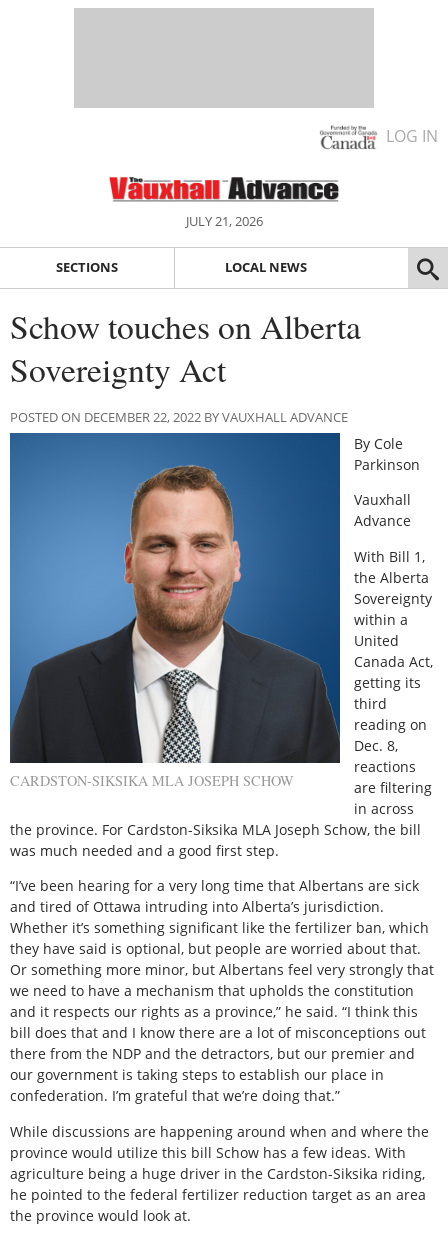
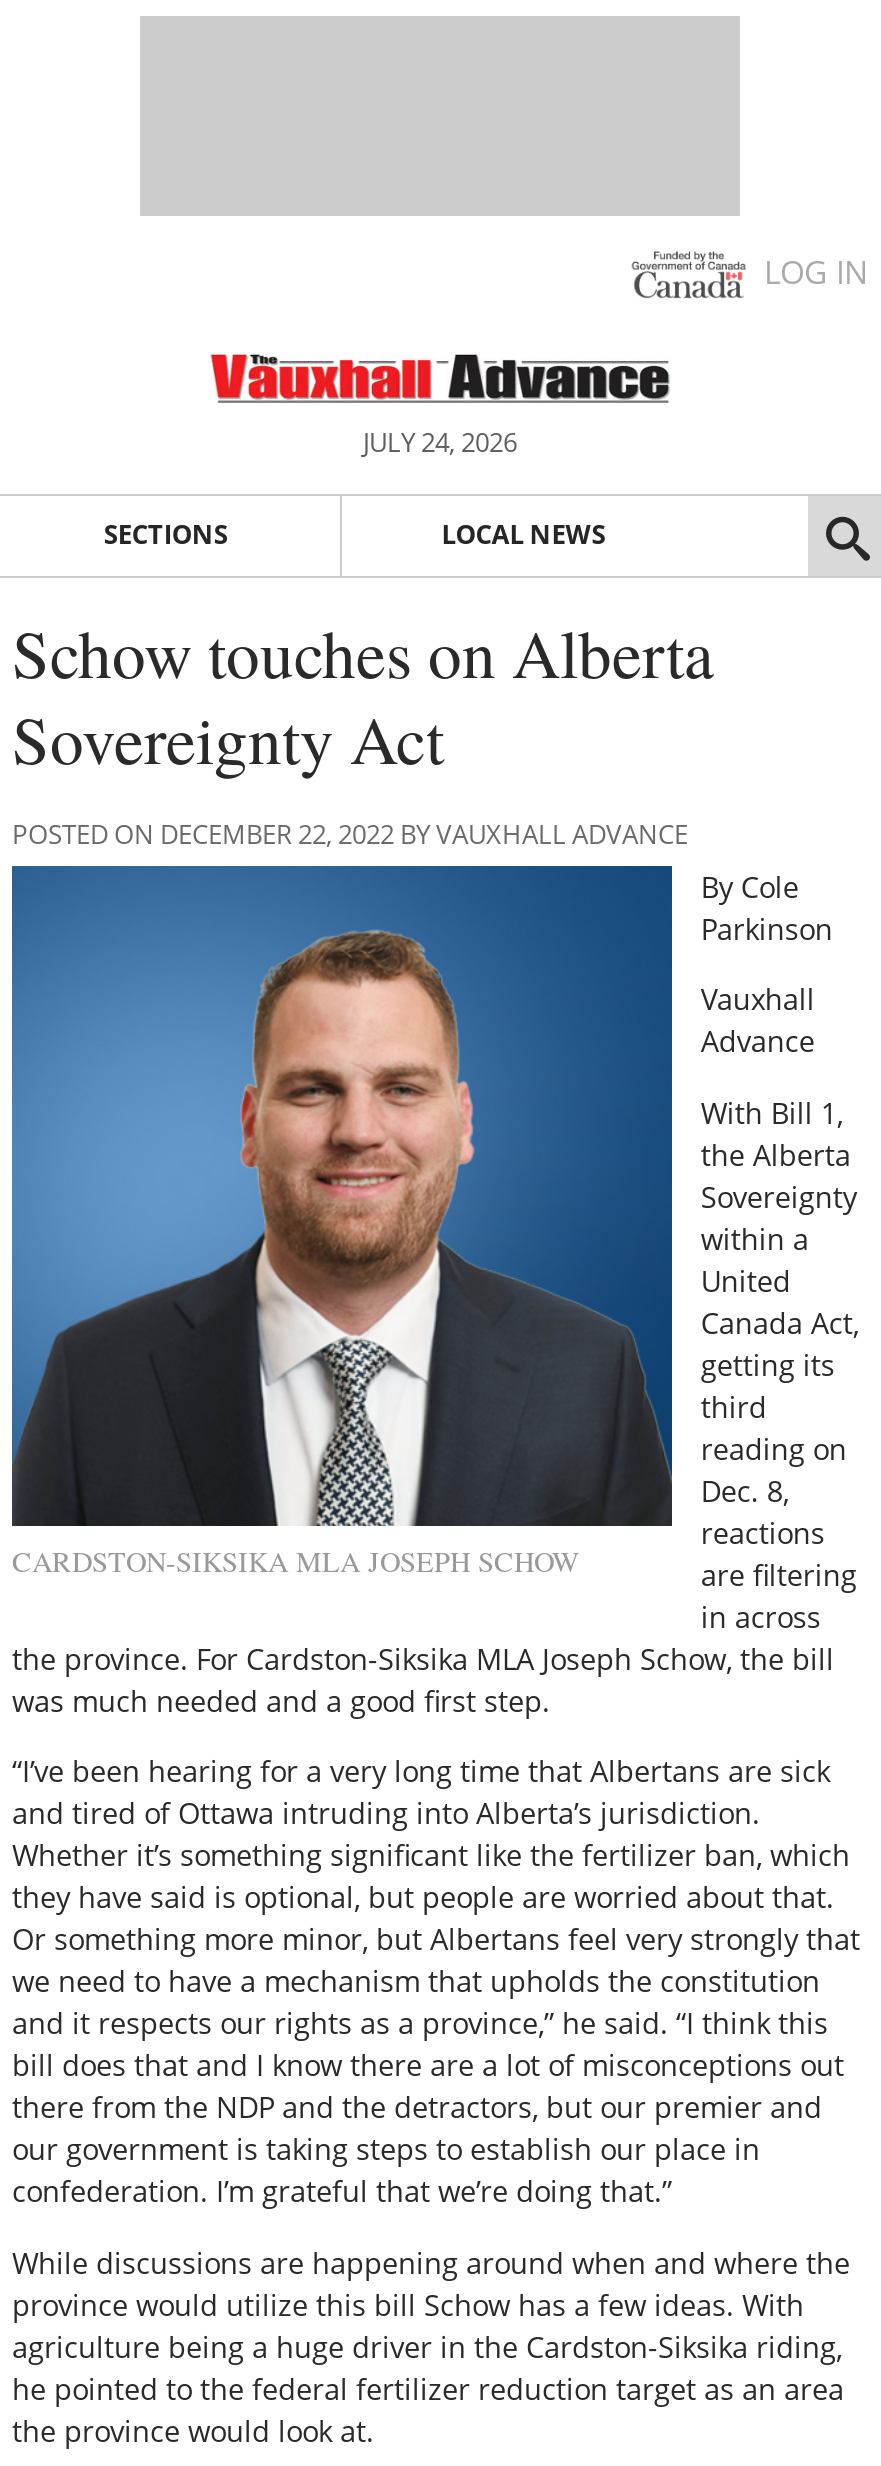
[185,212,262,230] JULY 21, 2026 -> [363,424,517,460] JULY 24, 2026

